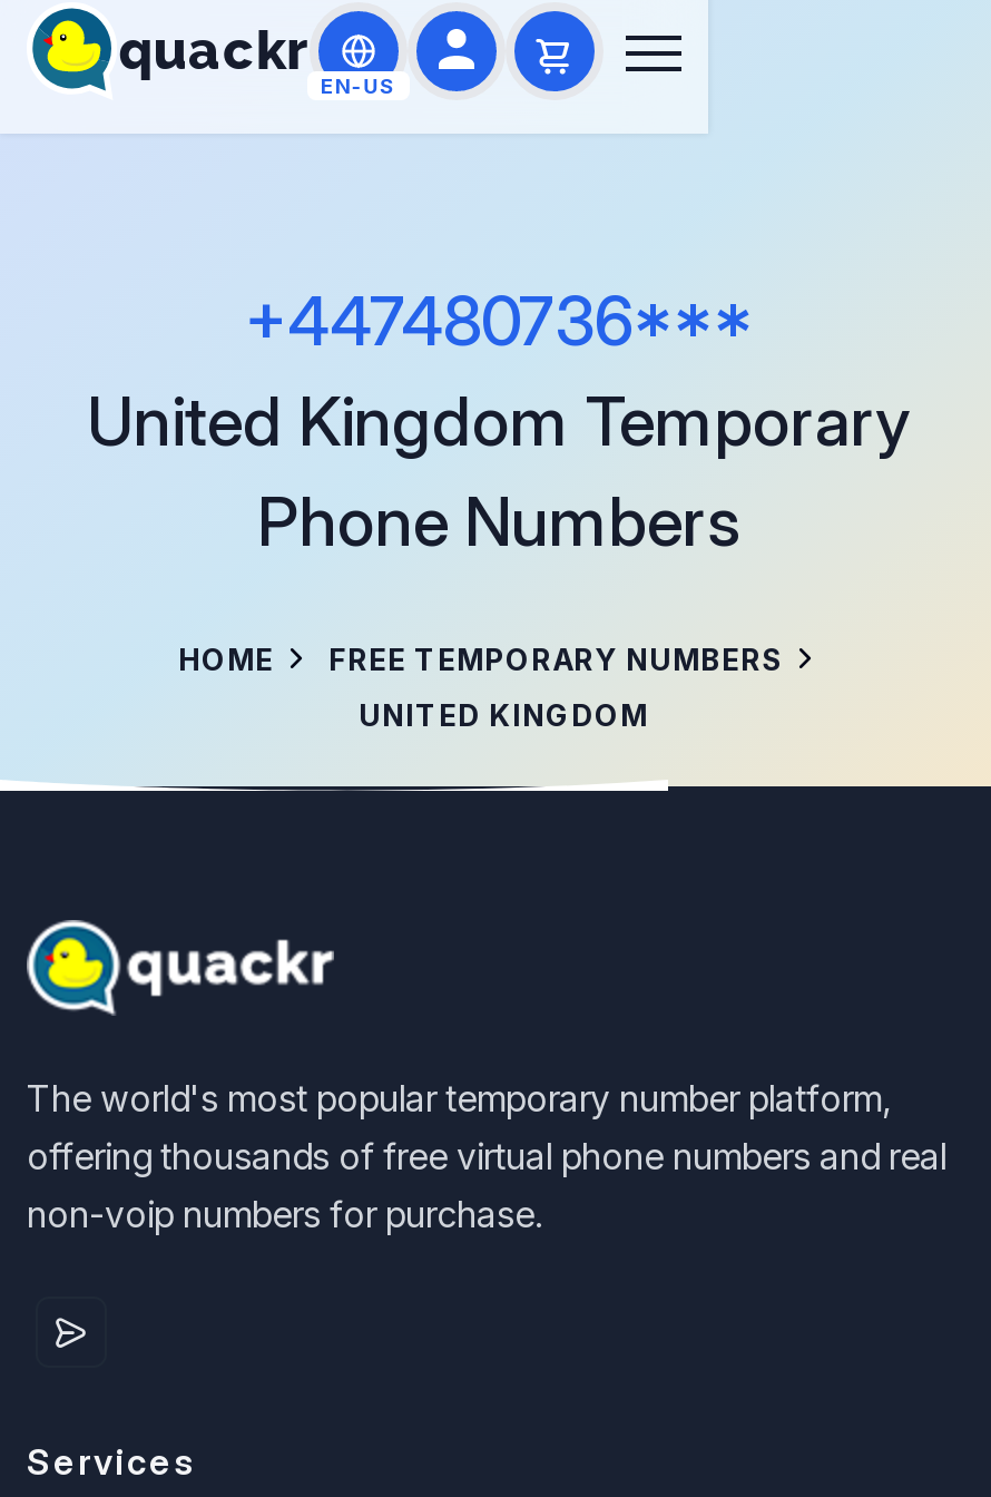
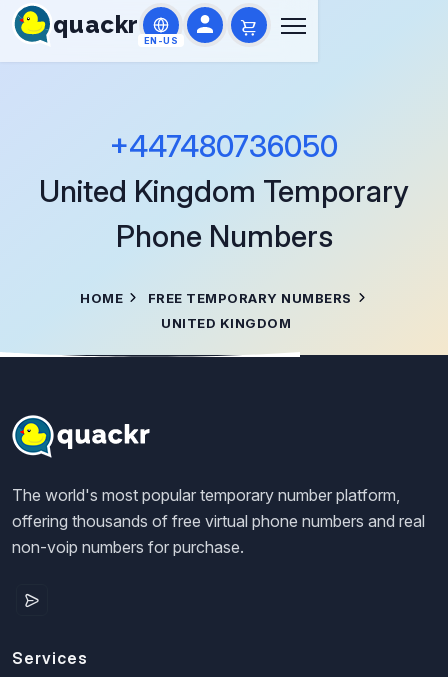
[245,281,753,361] +447480736*** -> [110,128,338,164] +447480736050

